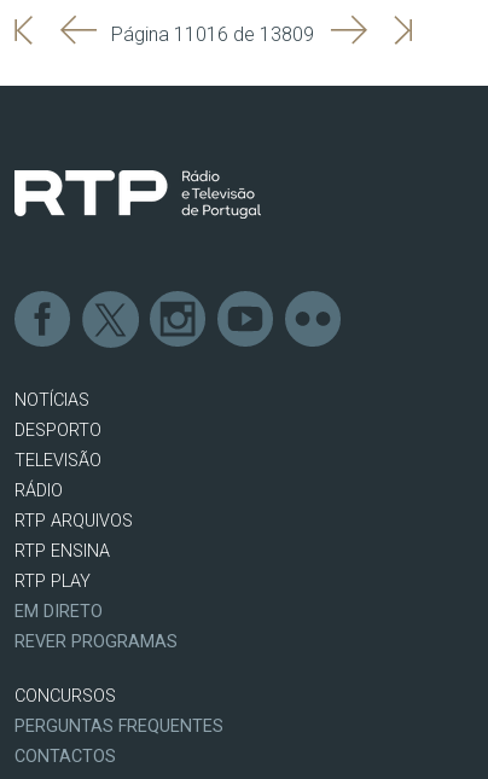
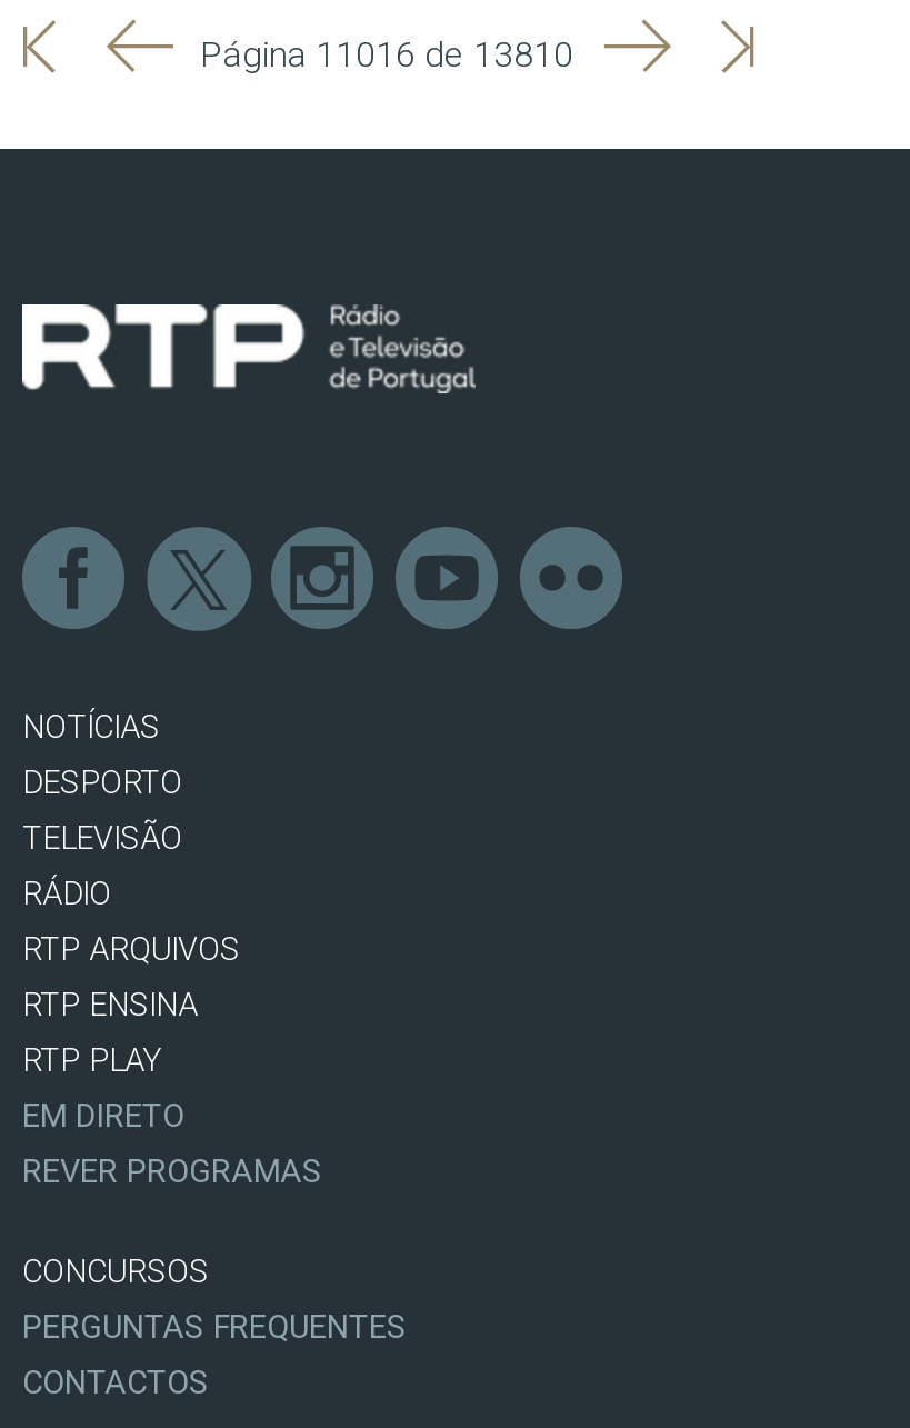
[111,23,314,46] Página 11016 de 13809 -> [200,33,573,76] Página 11016 de 13810

